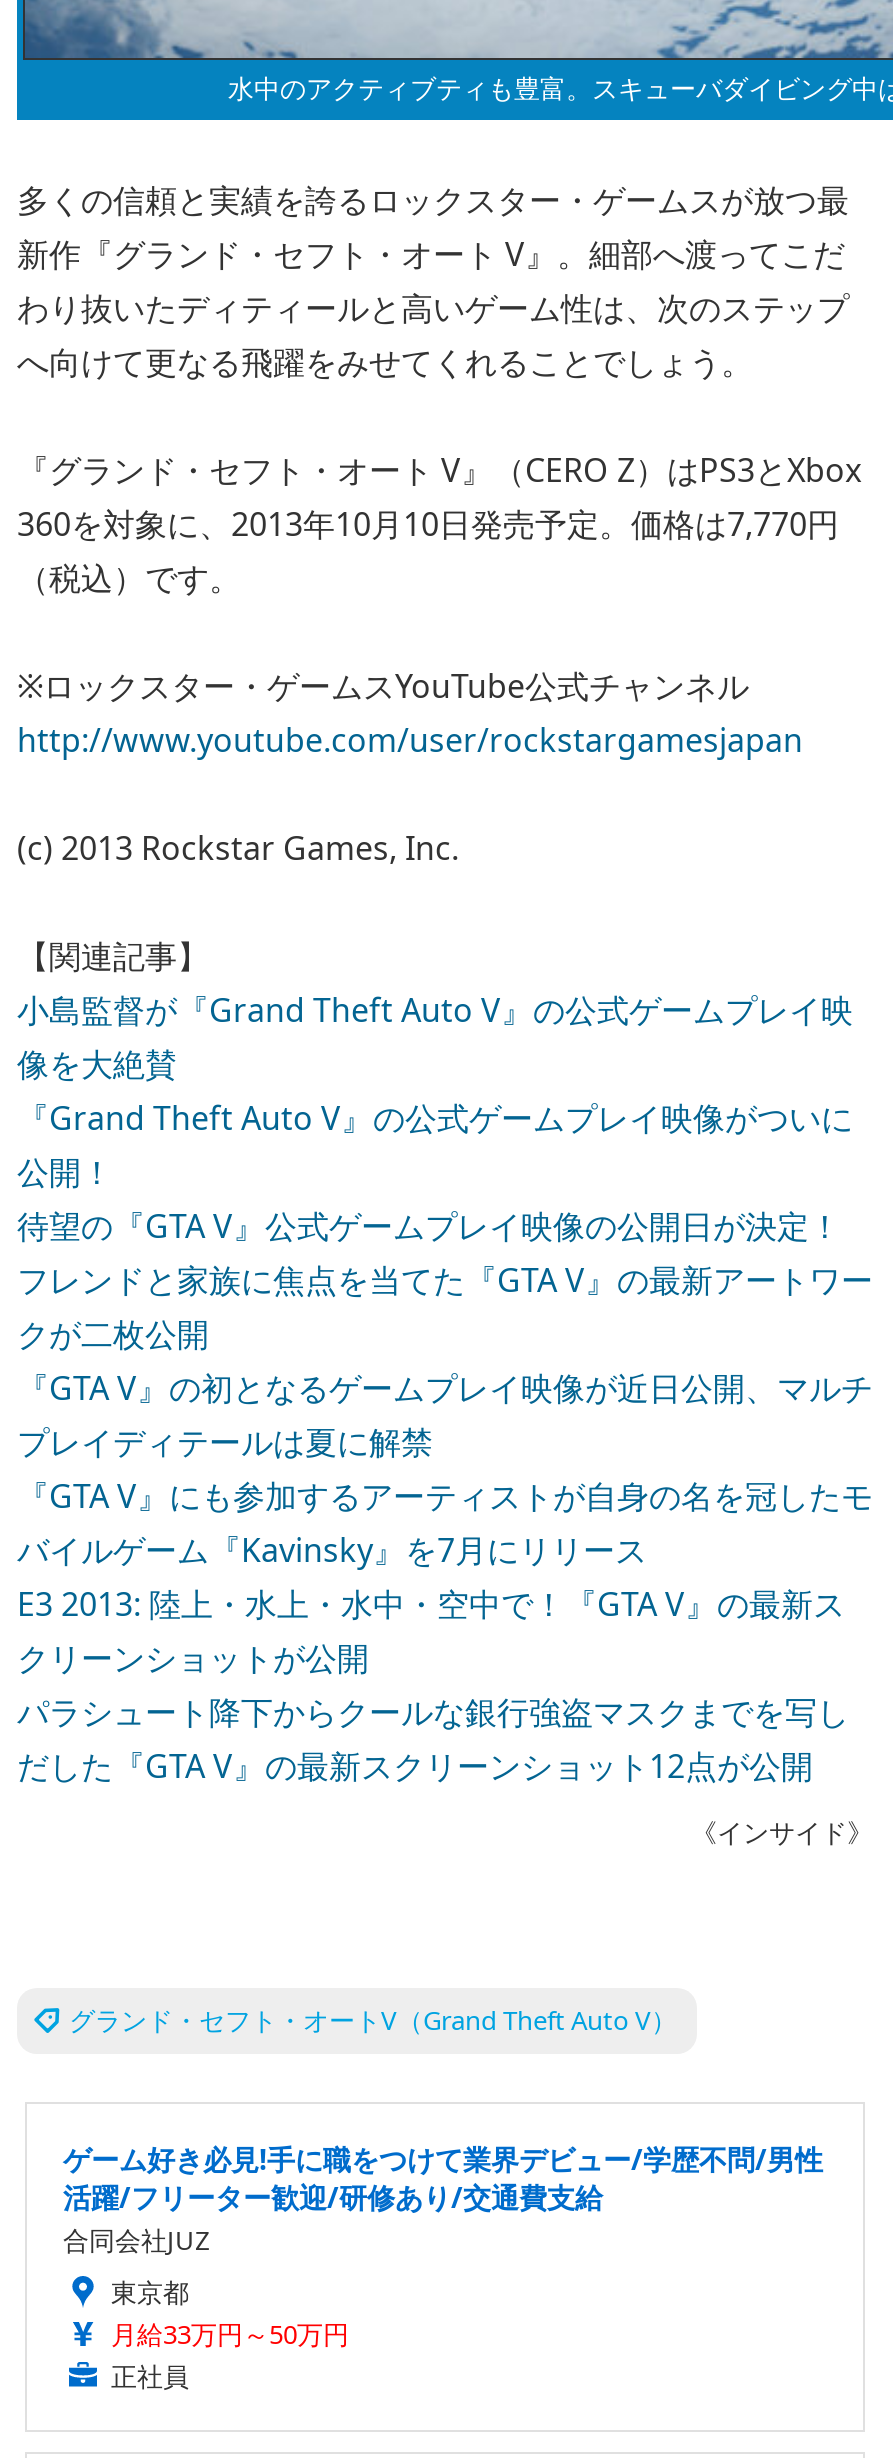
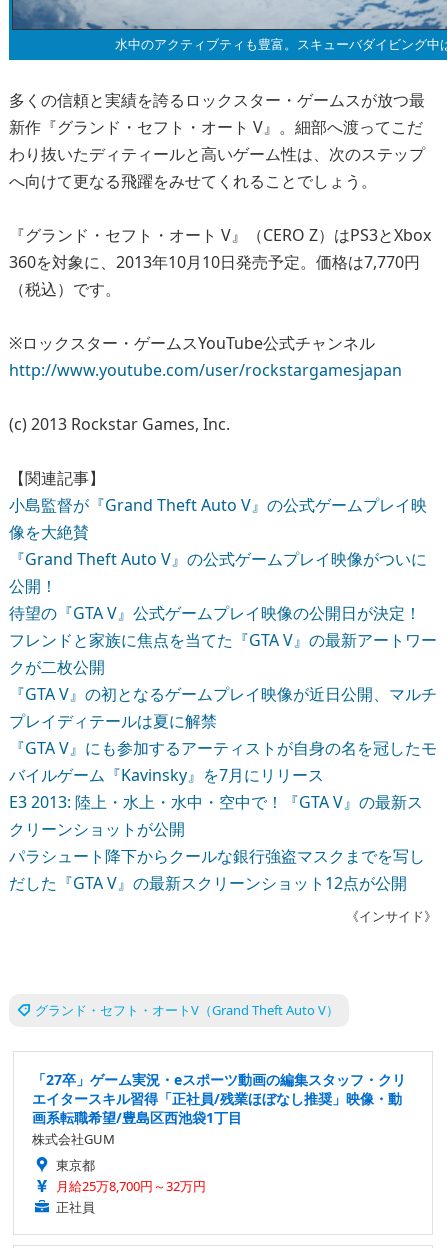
[63,2139,823,2257] ゲーム好き必見!手に職をつけて業界デビュー/学歴不問/男性 | 活躍/フリーター歓迎/研修あり/交通費支給 | 合同会社JUZ -> [32,1069,406,1147] 「27卒」ゲーム実況・eスポーツ動画の編集スタッフ・クリ | エイタースキル習得「正社員/残業ほぼなし推奨」映像・動 | 画系転職希望/豊島区西池袋1丁目 | 株式会社GUM
[111,2315,349,2351] 月給33万円～50万円 -> [56,1176,206,1194] 月給25万8,700円～32万円

